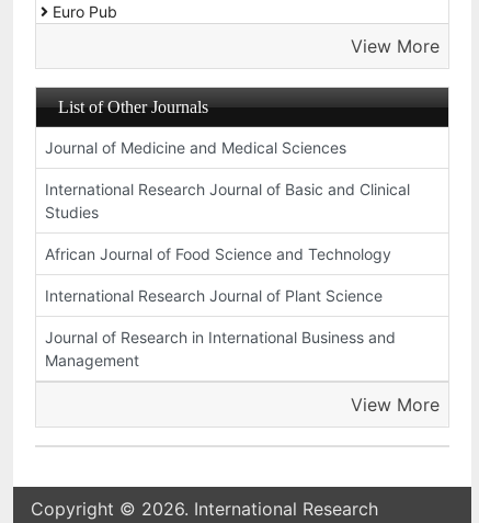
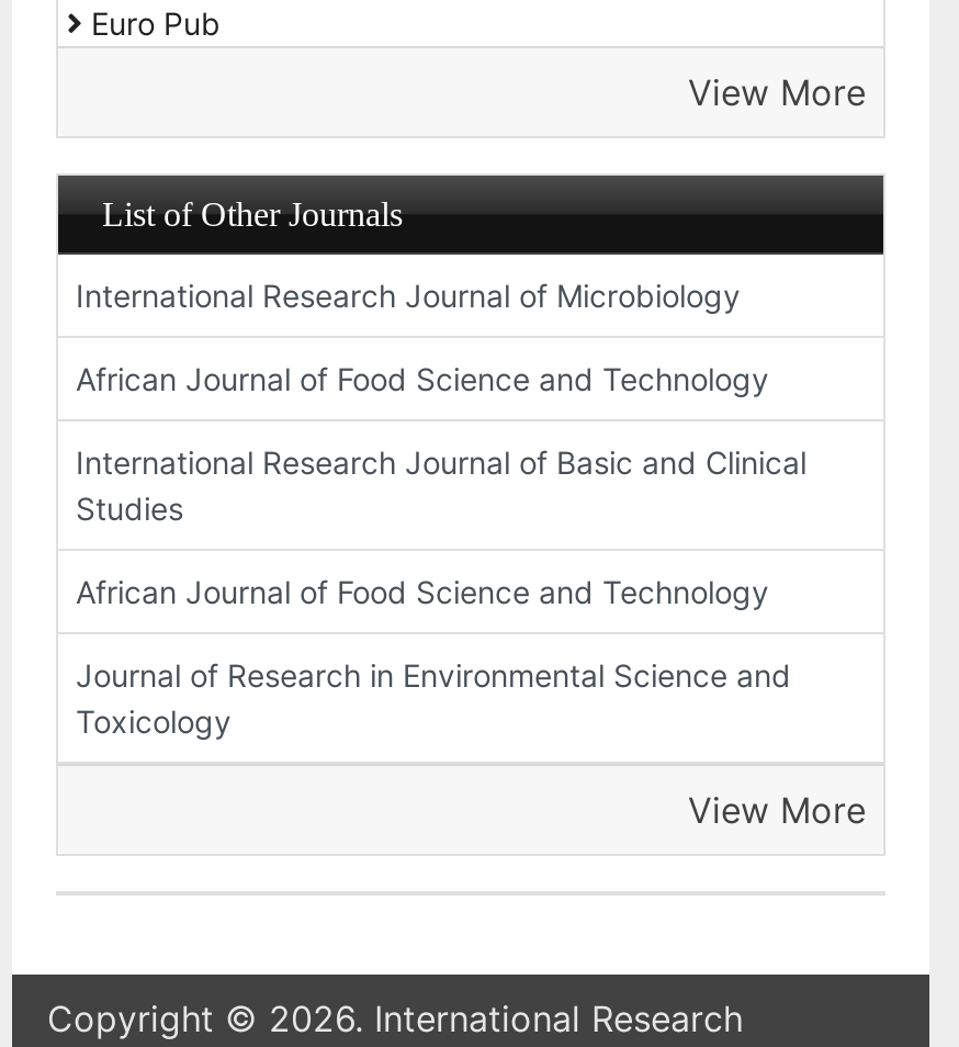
[45,138,346,157] Journal of Medicine and Medical Sciences -> [76,277,769,398] International Research Journal of Microbiology | African Journal of Food Science and Technology
moved [45,180,410,263] -> [76,444,806,611]: International Research Journal of Basic and Clinical | Studies | African Journal of Food Science and Technology
[45,286,396,370] International Research Journal of Plant Science | Journal of Research in International Business and | Management -> [76,657,791,740] Journal of Research in Environmental Science and | Toxicology

